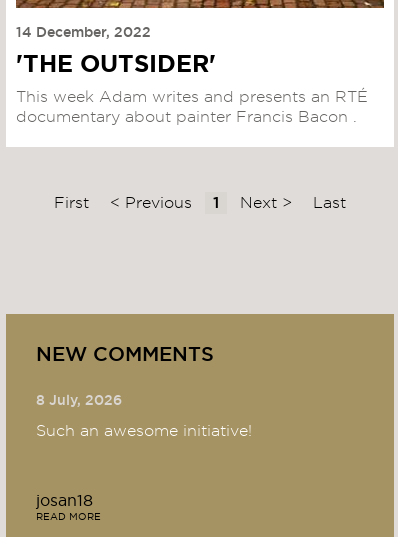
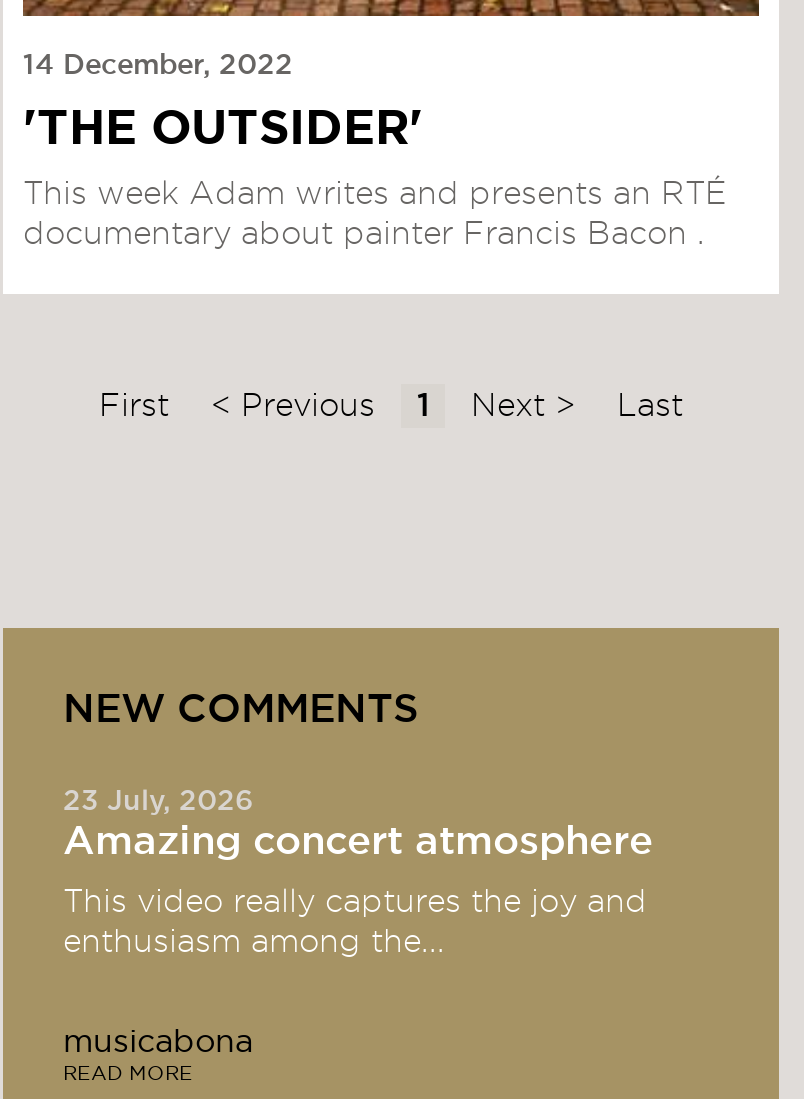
[36,394,122,408] 8 July, 2026 -> [63,787,653,861] 23 July, 2026 | Amazing concert atmosphere
[36,423,252,439] Such an awesome initiative! -> [63,885,647,957] This video really captures the joy and | enthusiasm among the...
[36,493,93,509] josan18 -> [63,1025,253,1057] musicabona

